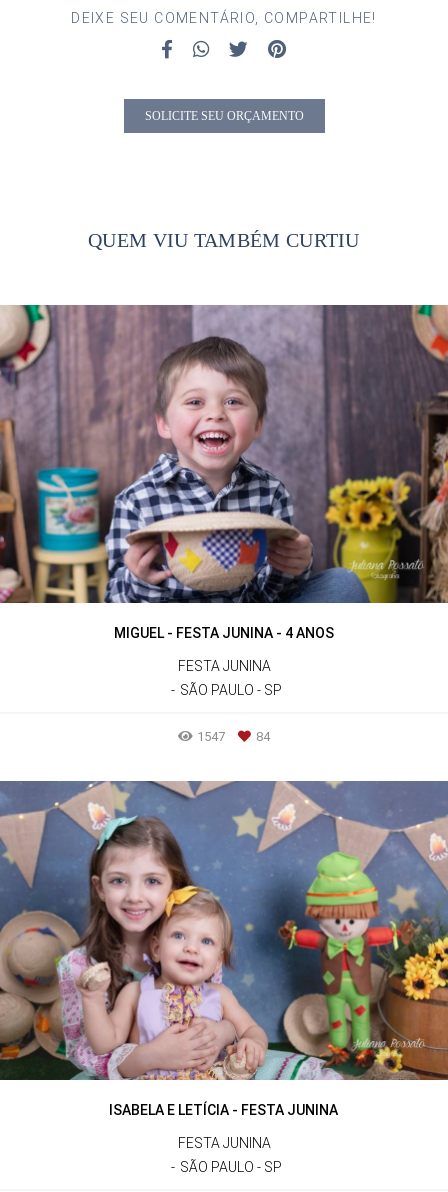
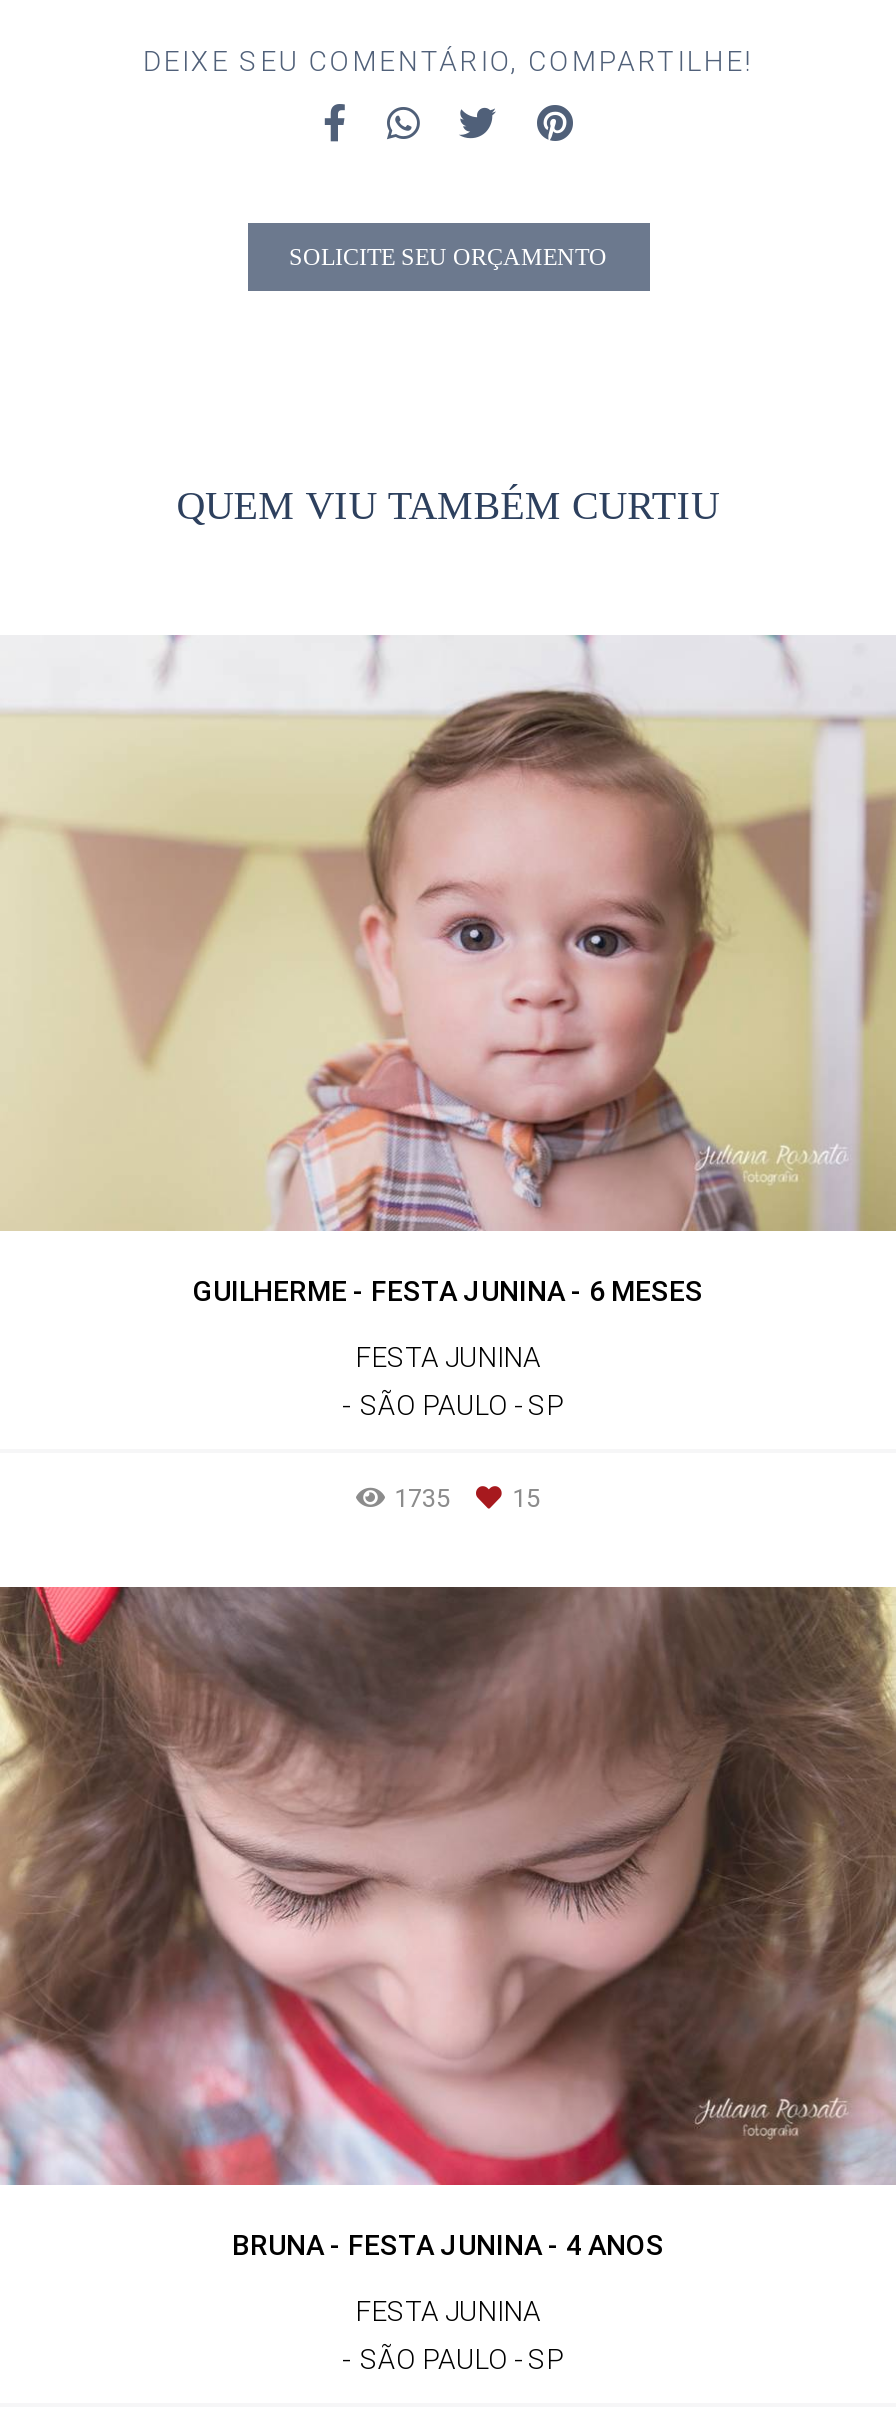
[3,304,445,641] [image] | MIGUEL - FESTA JUNINA - 4 ANOS -> [6,635,890,1308] [image] | GUILHERME - FESTA JUNINA - 6 MESES
[197,729,270,744] 1547 | 84 -> [394,1484,540,1514] 1735 | 15
[3,780,445,1118] [image] | ISABELA E LETÍCIA - FESTA JUNINA -> [6,1585,890,2261] [image] | BRUNA - FESTA JUNINA - 4 ANOS

